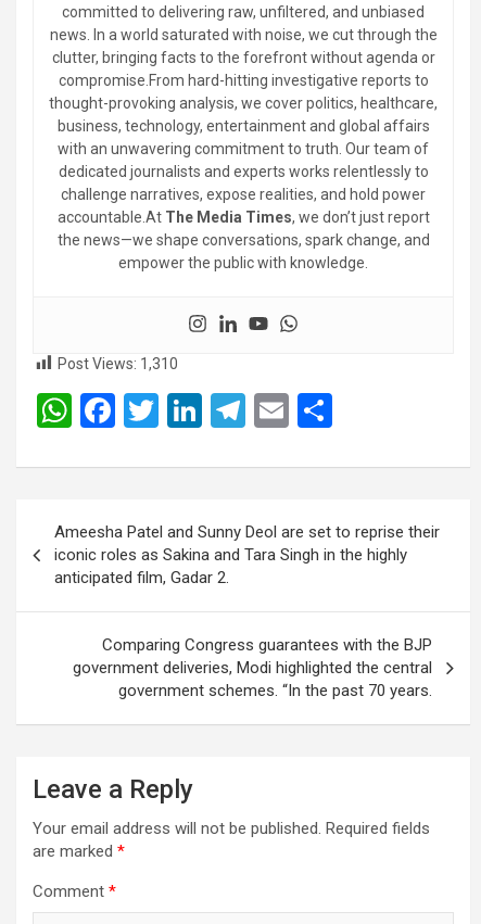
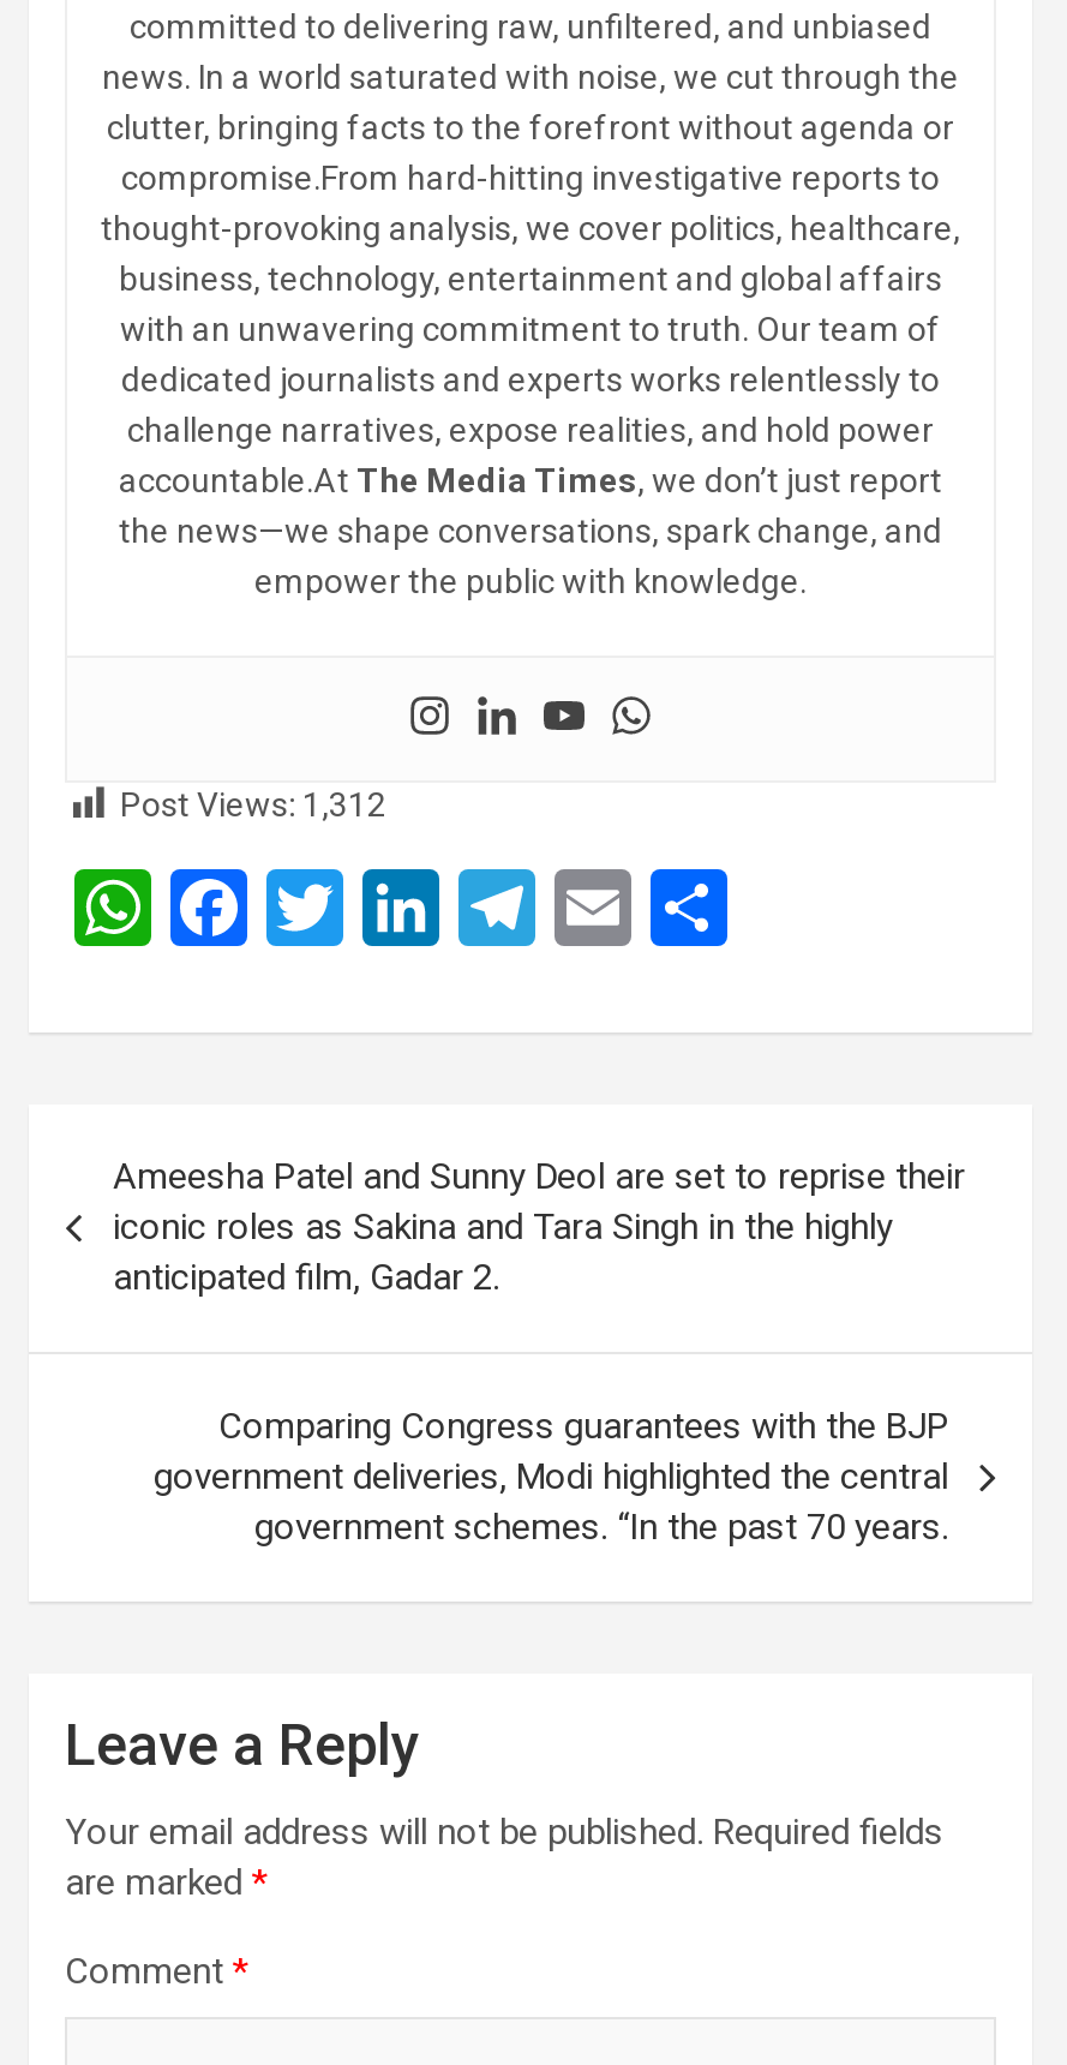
[58,355,178,372] Post Views: 1,310 -> [120,785,386,823] Post Views: 1,312

